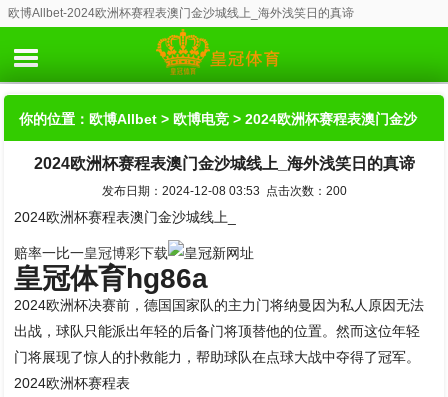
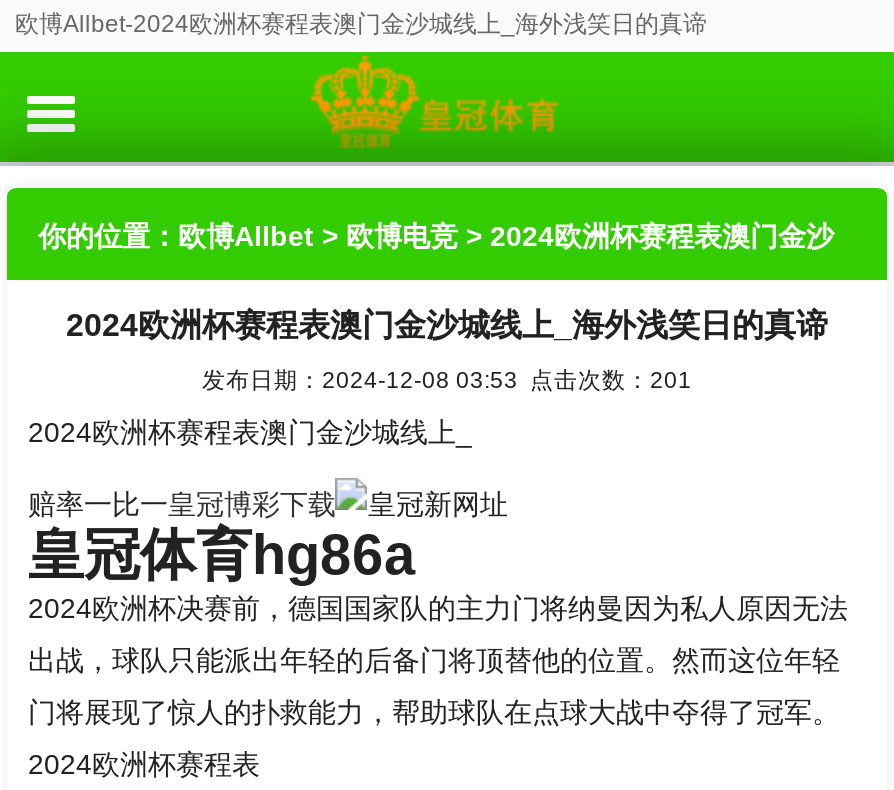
[101,184,346,197] 发布日期：2024-12-08 03:53 点击次数：200 -> [202,366,692,392] 发布日期：2024-12-08 03:53 点击次数：201

